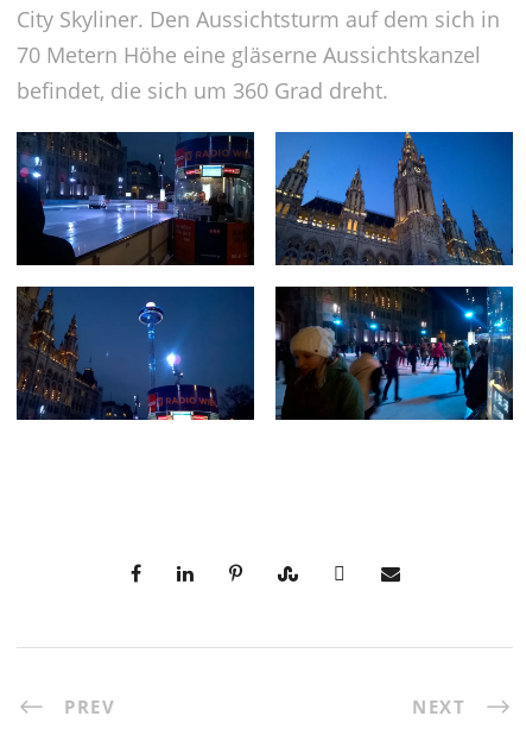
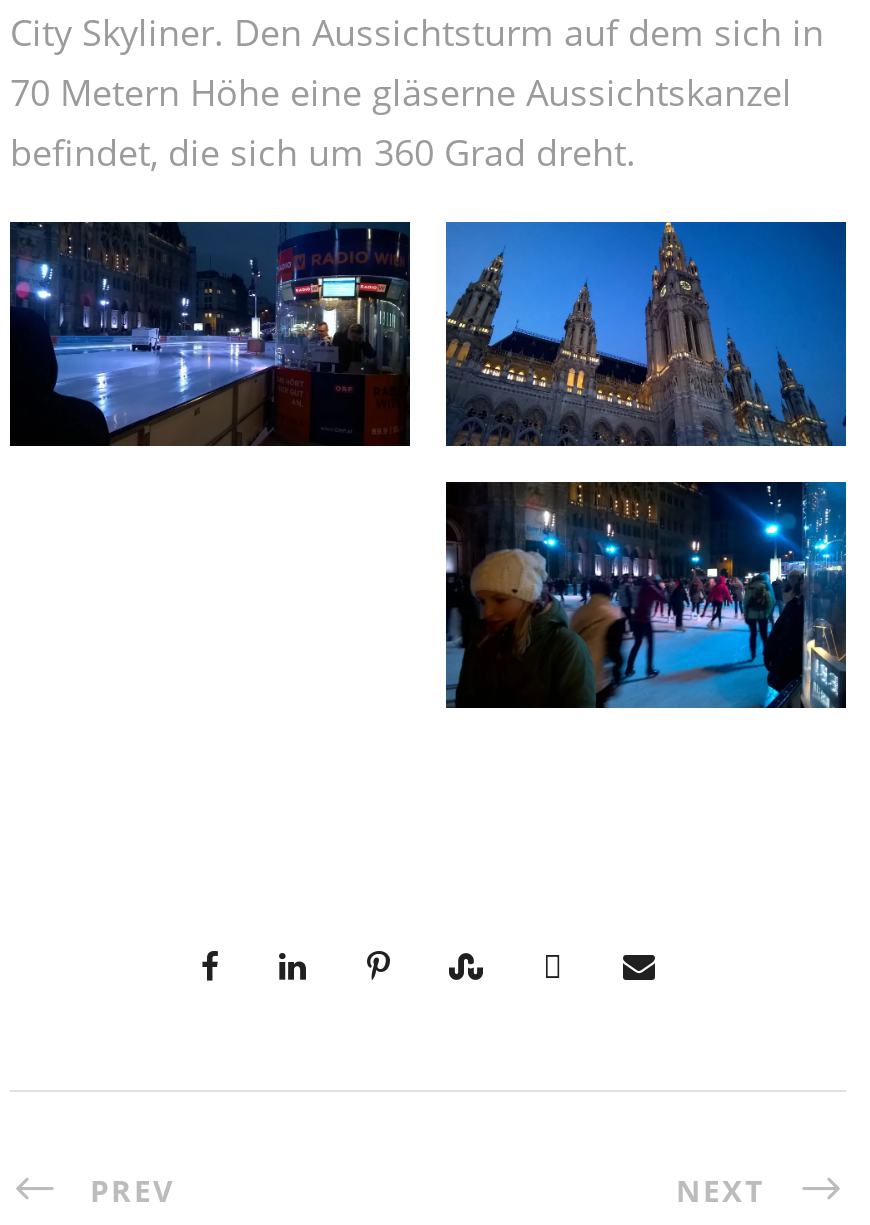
[15,285,255,421] [image] -> none

